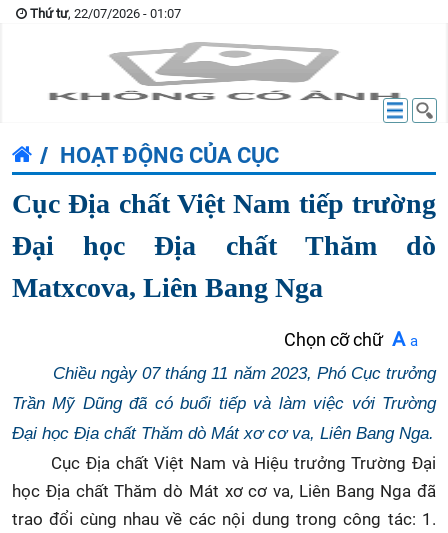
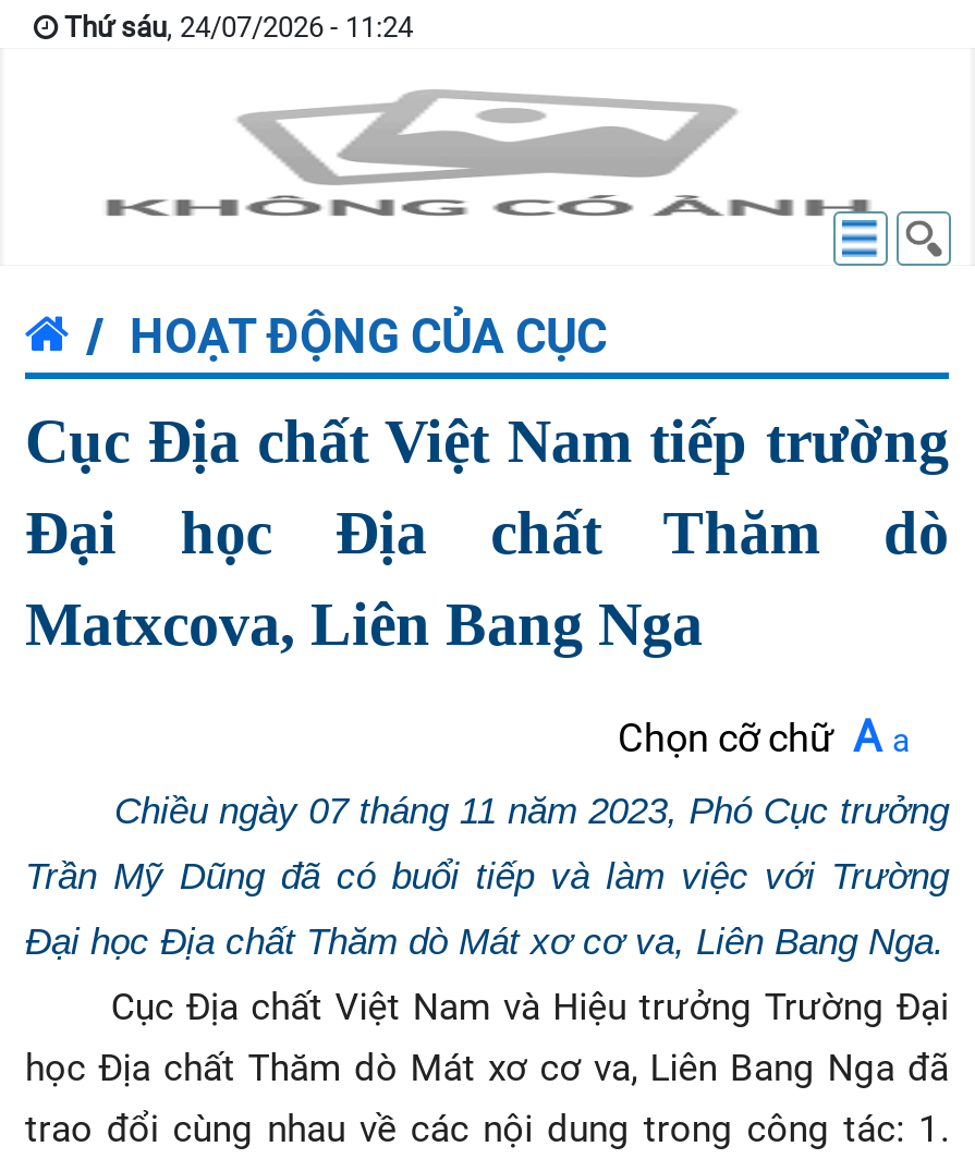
[30,6,181,21] Thứ tư, 22/07/2026 - 01:07 -> [64,11,413,44] Thứ sáu, 24/07/2026 - 11:24

